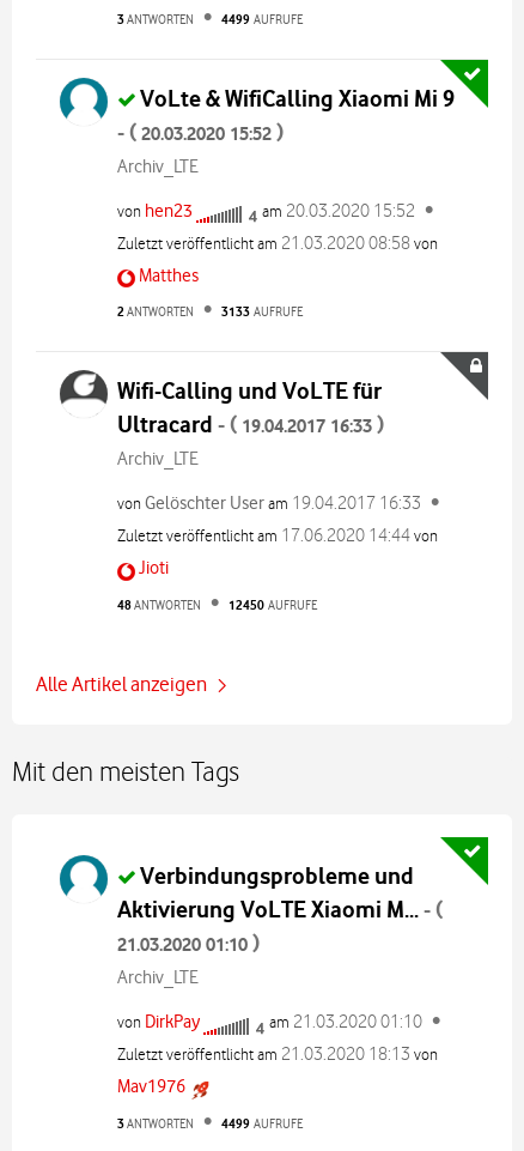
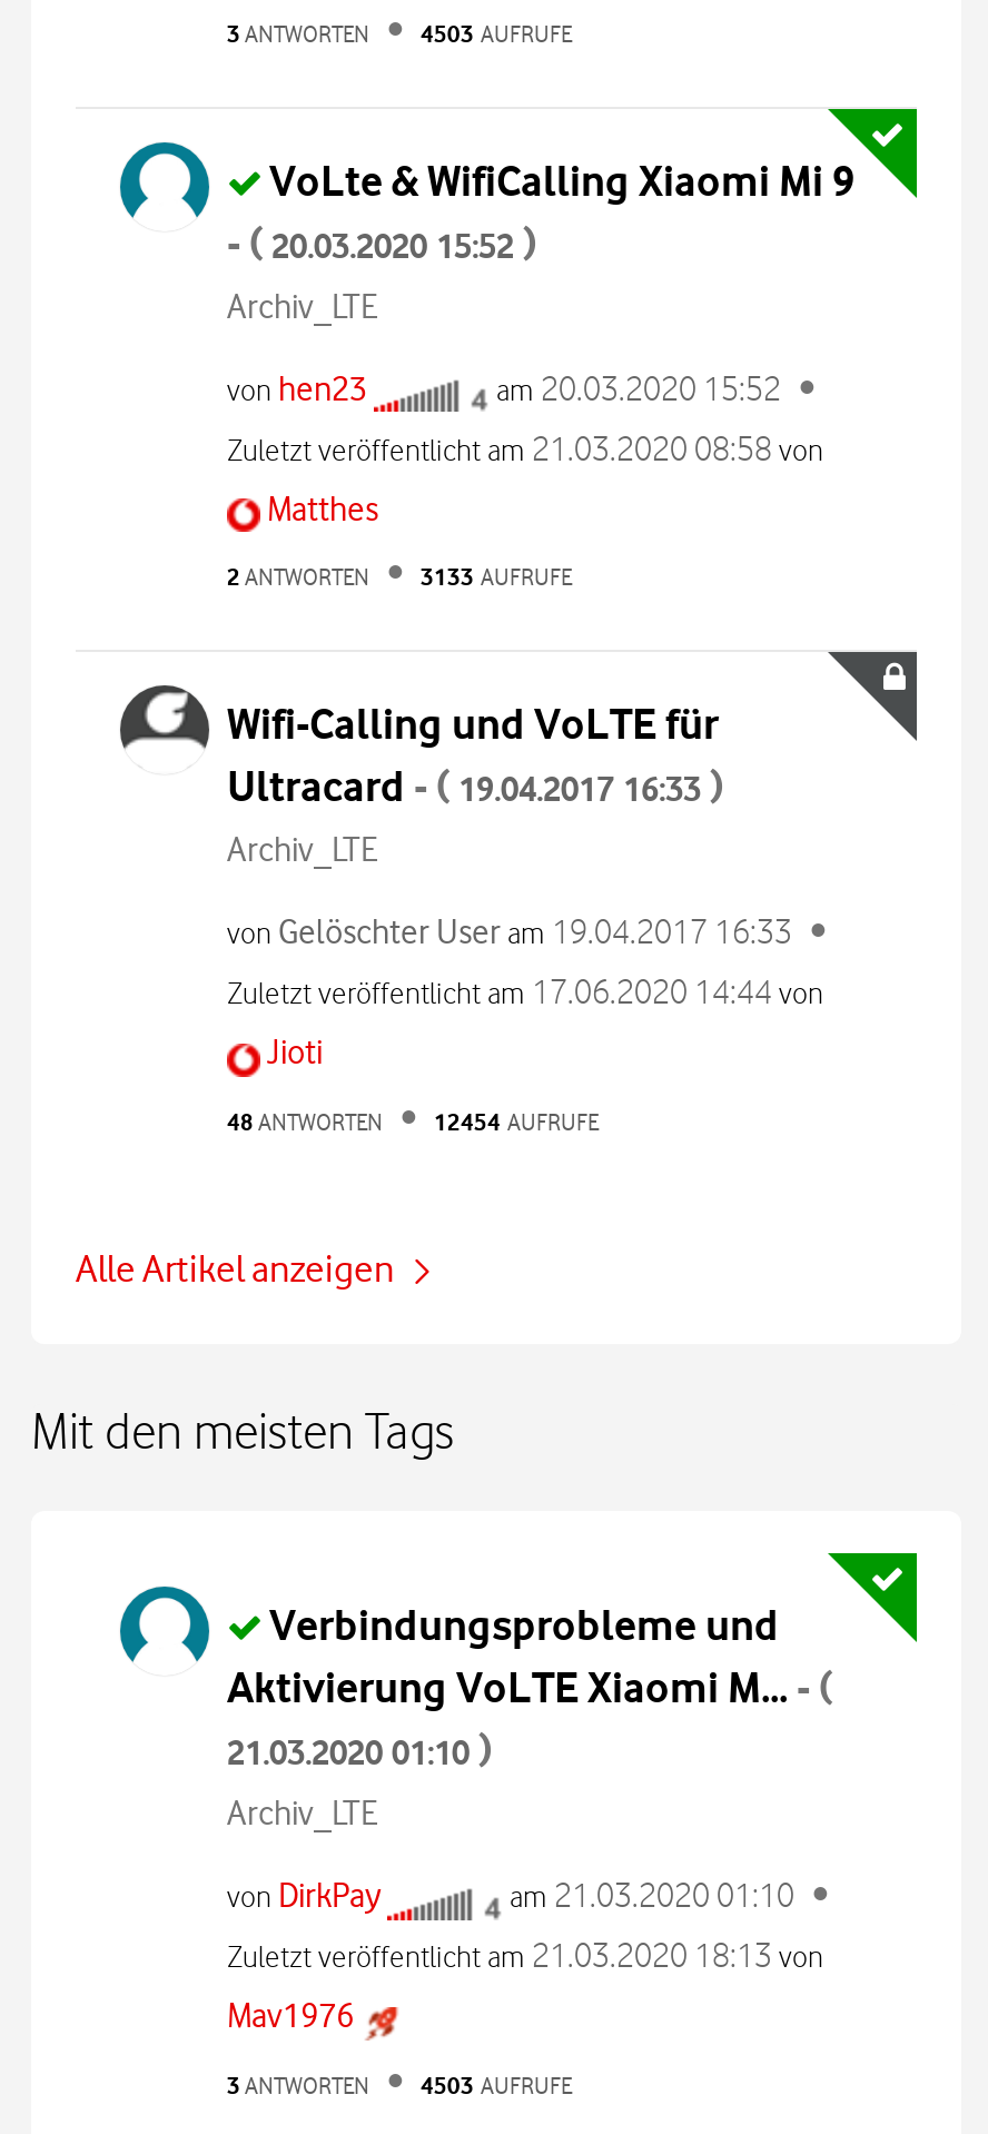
[117,11,303,27] 3 ANTWORTEN 4499 AUFRUFE -> [227,19,572,48] 3 ANTWORTEN 4503 AUFRUFE
[117,597,317,613] 48 ANTWORTEN 12450 AUFRUFE -> [227,1107,599,1136] 48 ANTWORTEN 12454 AUFRUFE
[117,1116,303,1131] 3 ANTWORTEN 4499 AUFRUFE -> [227,2071,572,2100] 3 ANTWORTEN 4503 AUFRUFE

